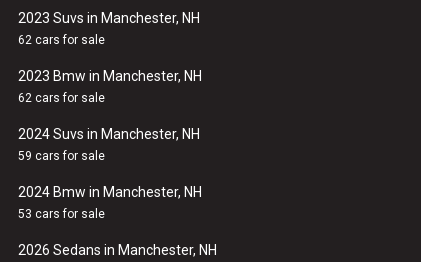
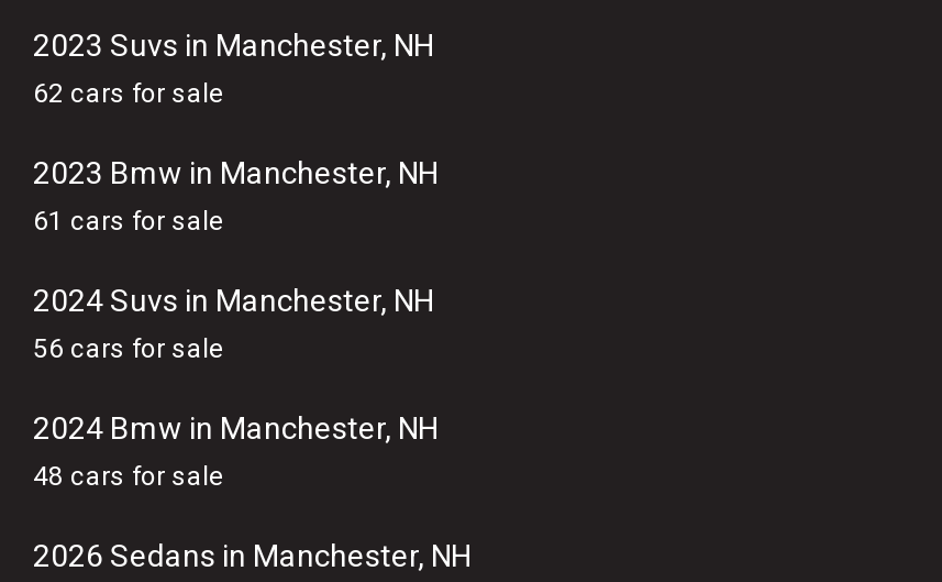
[18,91,105,105] 62 cars for sale -> [33,206,224,237] 61 cars for sale
[18,149,105,163] 59 cars for sale -> [33,333,224,364] 56 cars for sale
[18,207,105,221] 53 cars for sale -> [33,461,224,492] 48 cars for sale

